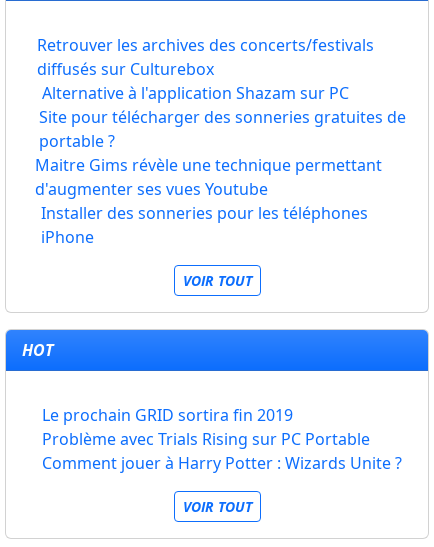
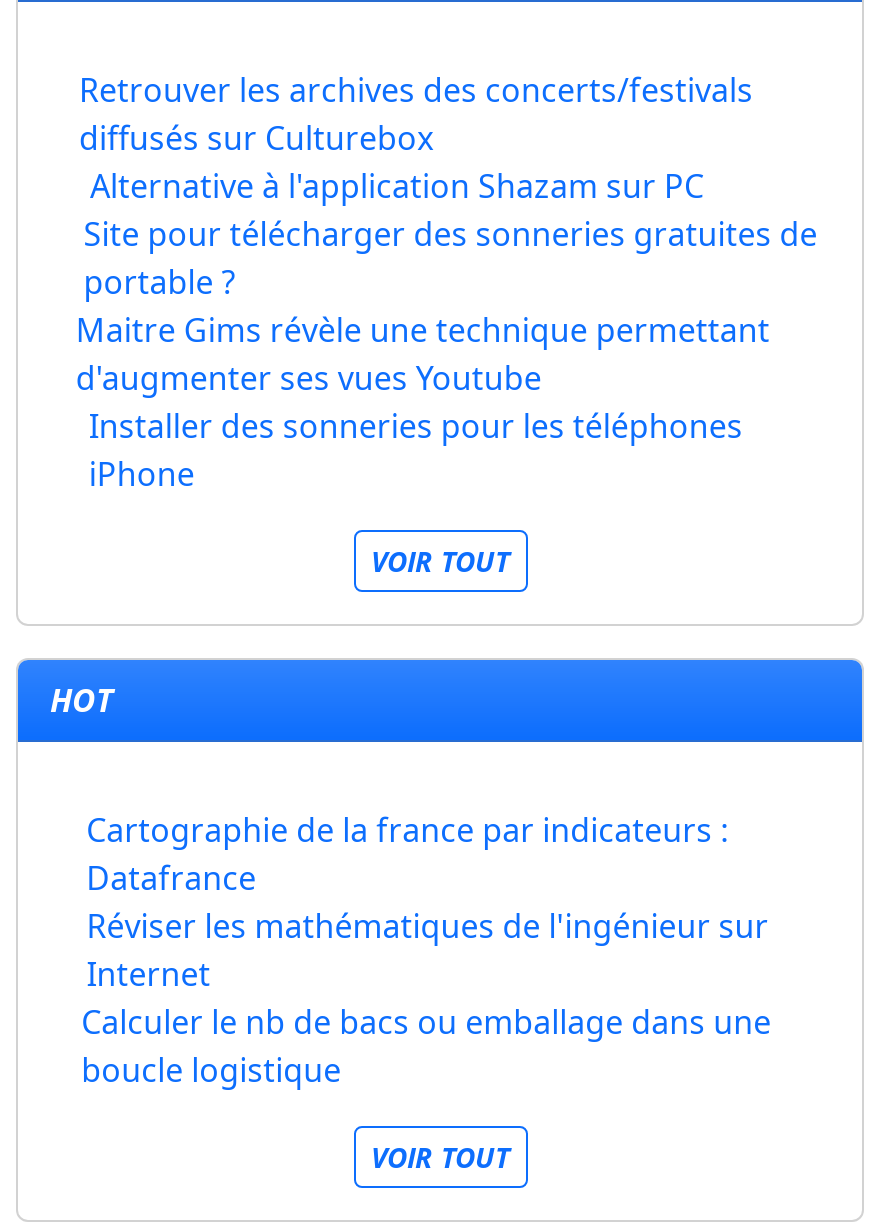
[42,404,402,474] Le prochain GRID sortira fin 2019 | Problème avec Trials Rising sur PC Portable | Comment jouer à Harry Potter : Wizards Unite ? -> [81,808,771,1092] Cartographie de la france par indicateurs : | Datafrance | Réviser les mathématiques de l'ingénieur sur | Internet | Calculer le nb de bacs ou emballage dans une | boucle logistique

